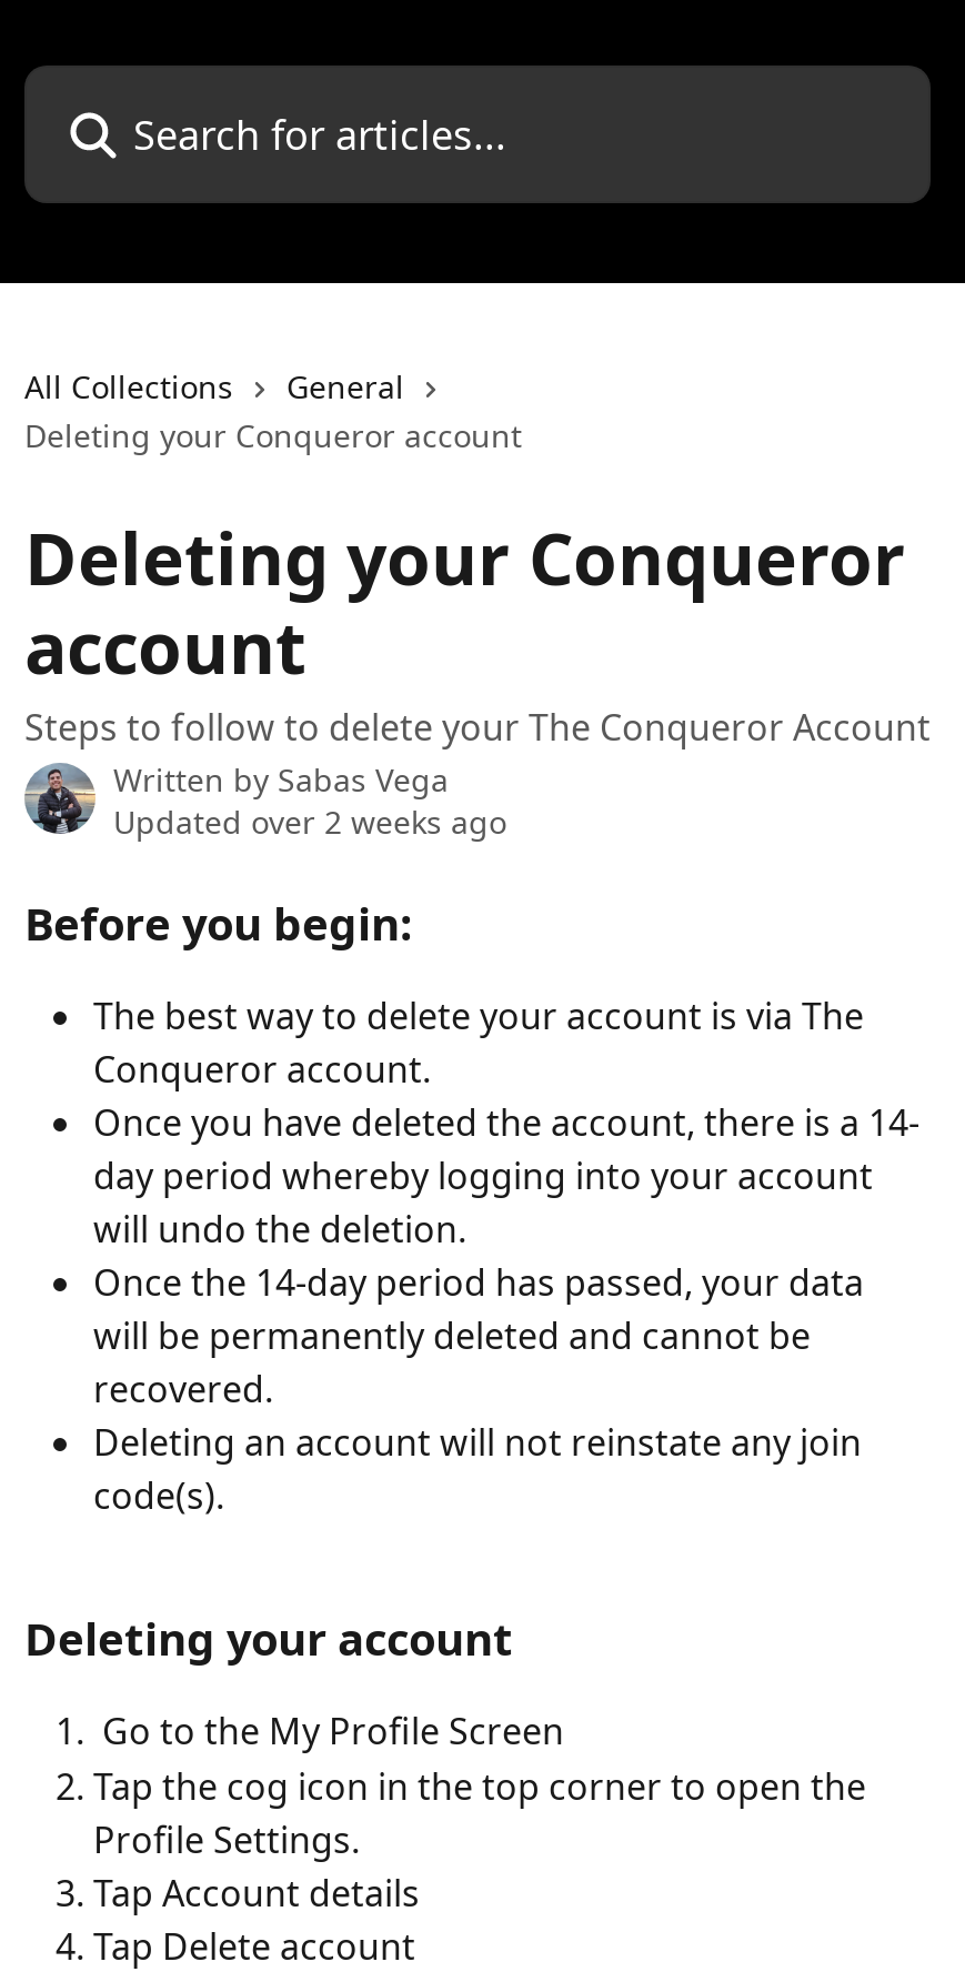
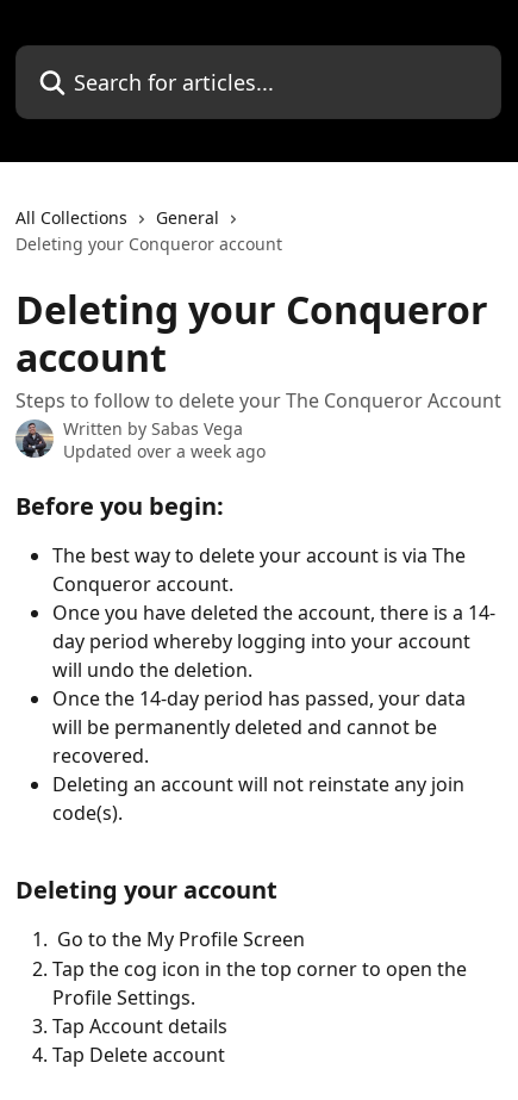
[113,801,506,843] Updated over 2 weeks ago -> [63,440,266,462] Updated over a week ago

